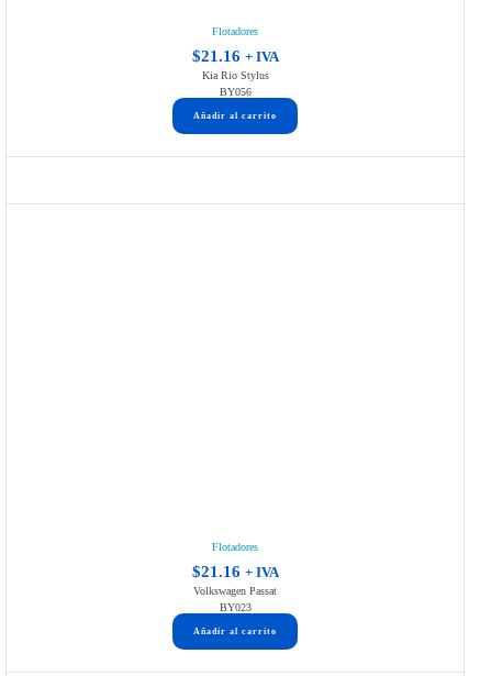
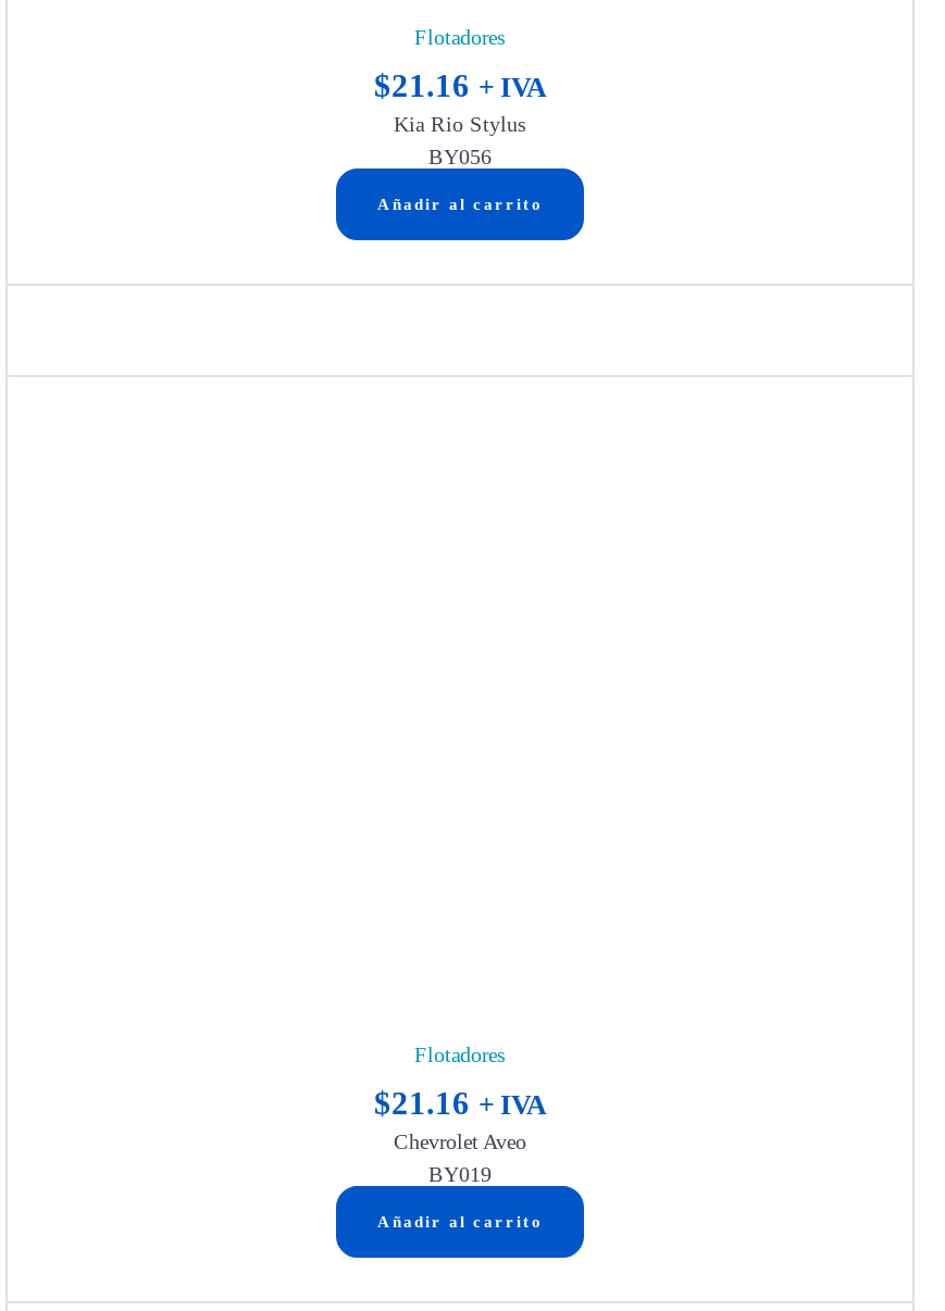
[193,585,277,613] Volkswagen Passat | BY023 -> [394,1130,526,1187] Chevrolet Aveo | BY019

